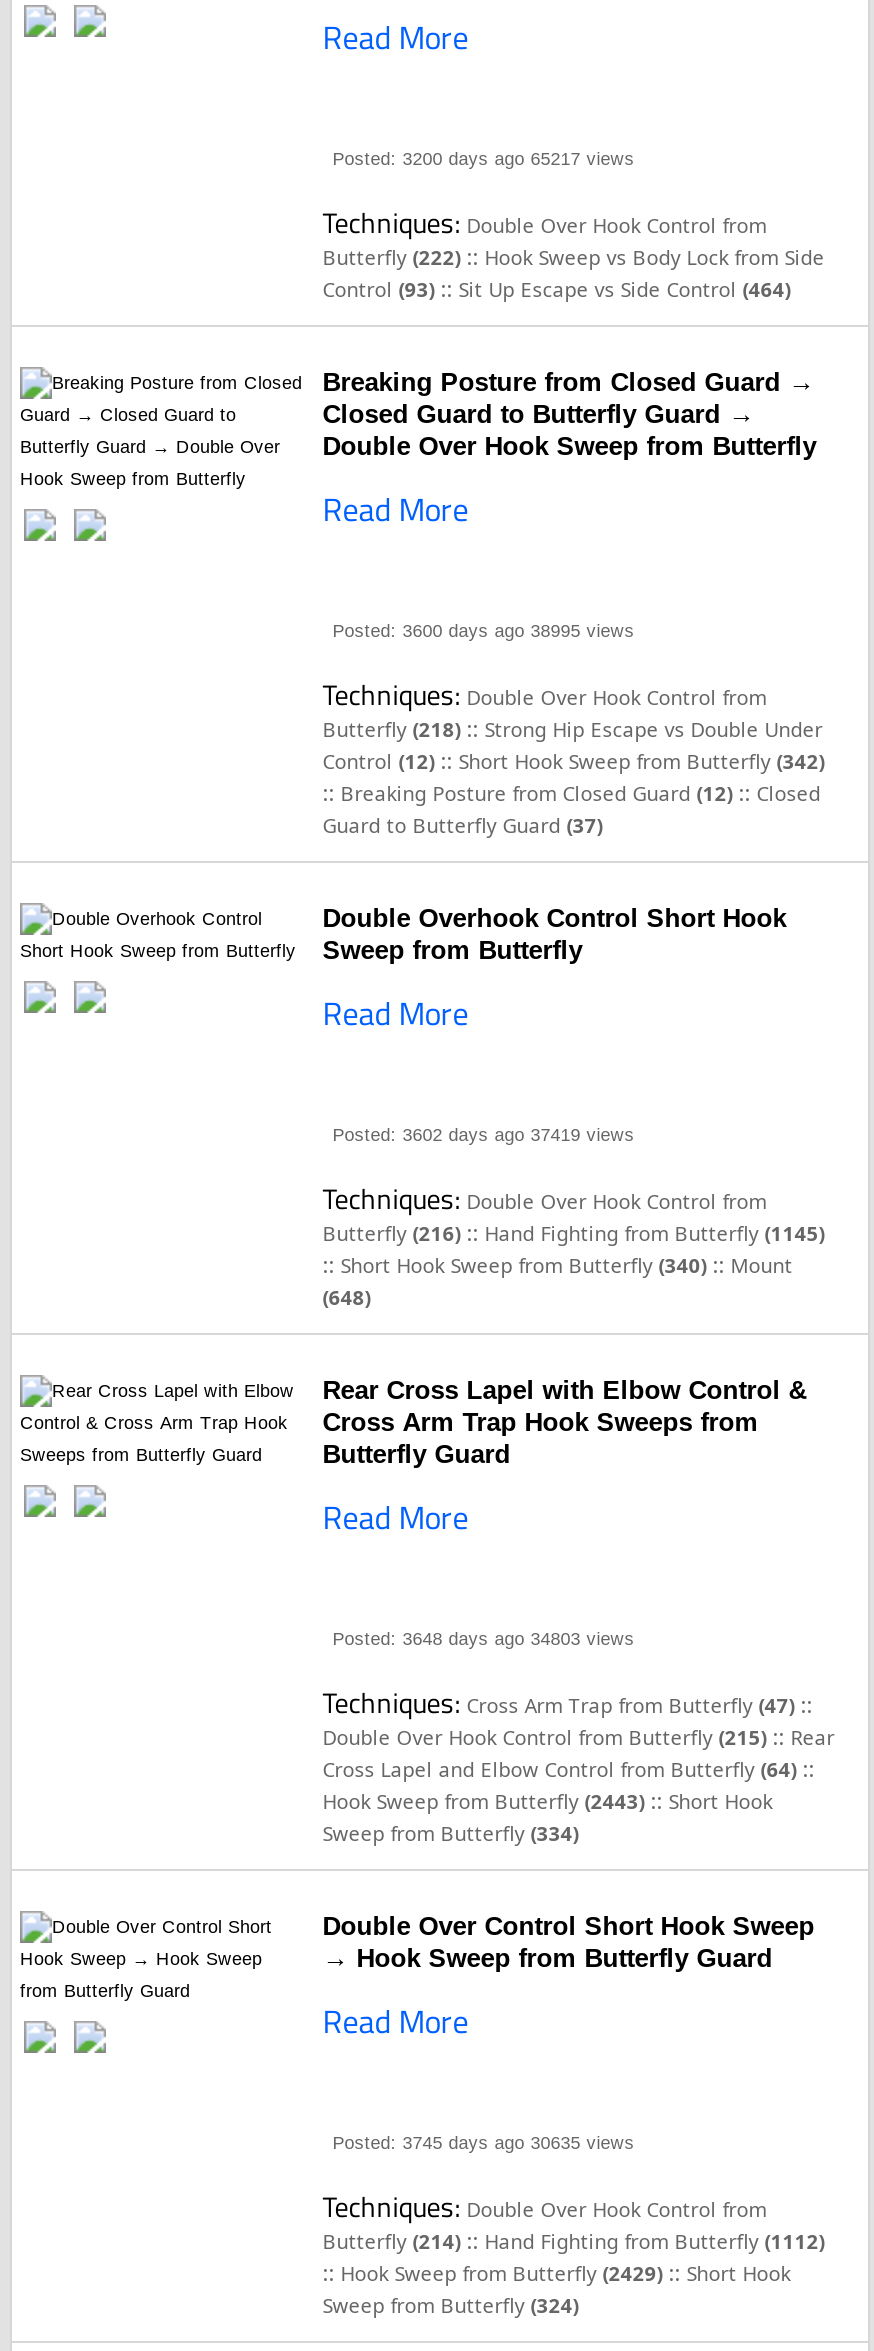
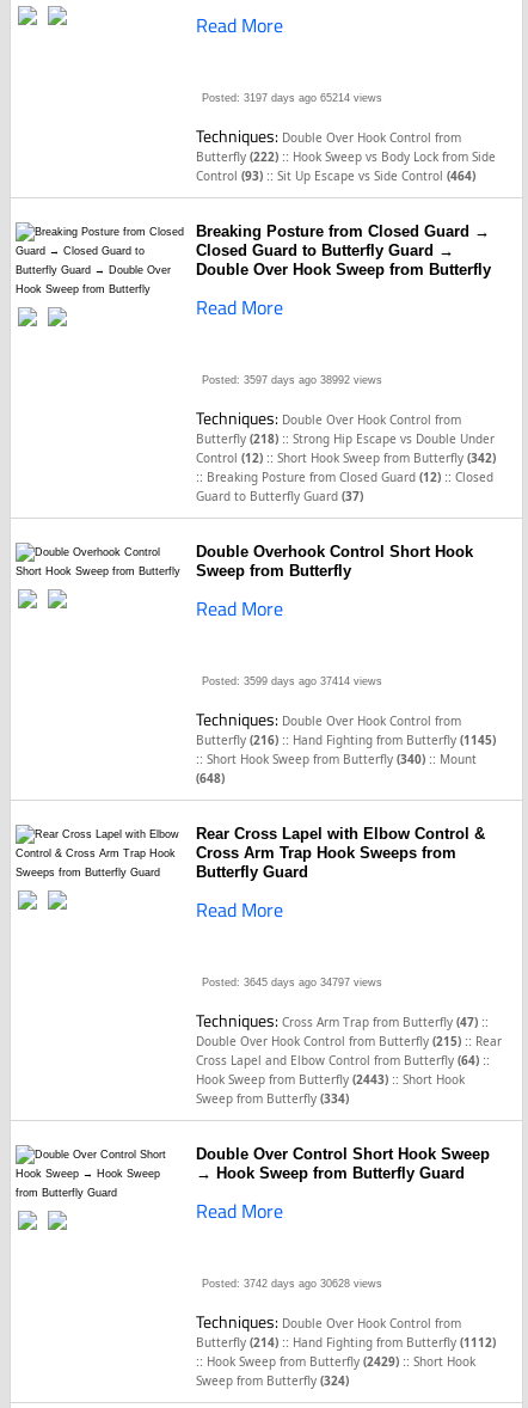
[332,149,634,169] Posted: 3200 days ago 65217 views -> [202,92,383,104] Posted: 3197 days ago 65214 views
[332,621,634,641] Posted: 3600 days ago 38995 views -> [202,374,383,386] Posted: 3597 days ago 38992 views
[332,1125,634,1145] Posted: 3602 days ago 37419 views -> [202,675,383,687] Posted: 3599 days ago 37414 views
[332,1629,634,1649] Posted: 3648 days ago 34803 views -> [202,977,383,988] Posted: 3645 days ago 34797 views
[332,2133,634,2153] Posted: 3745 days ago 30635 views -> [202,1278,383,1290] Posted: 3742 days ago 30628 views

